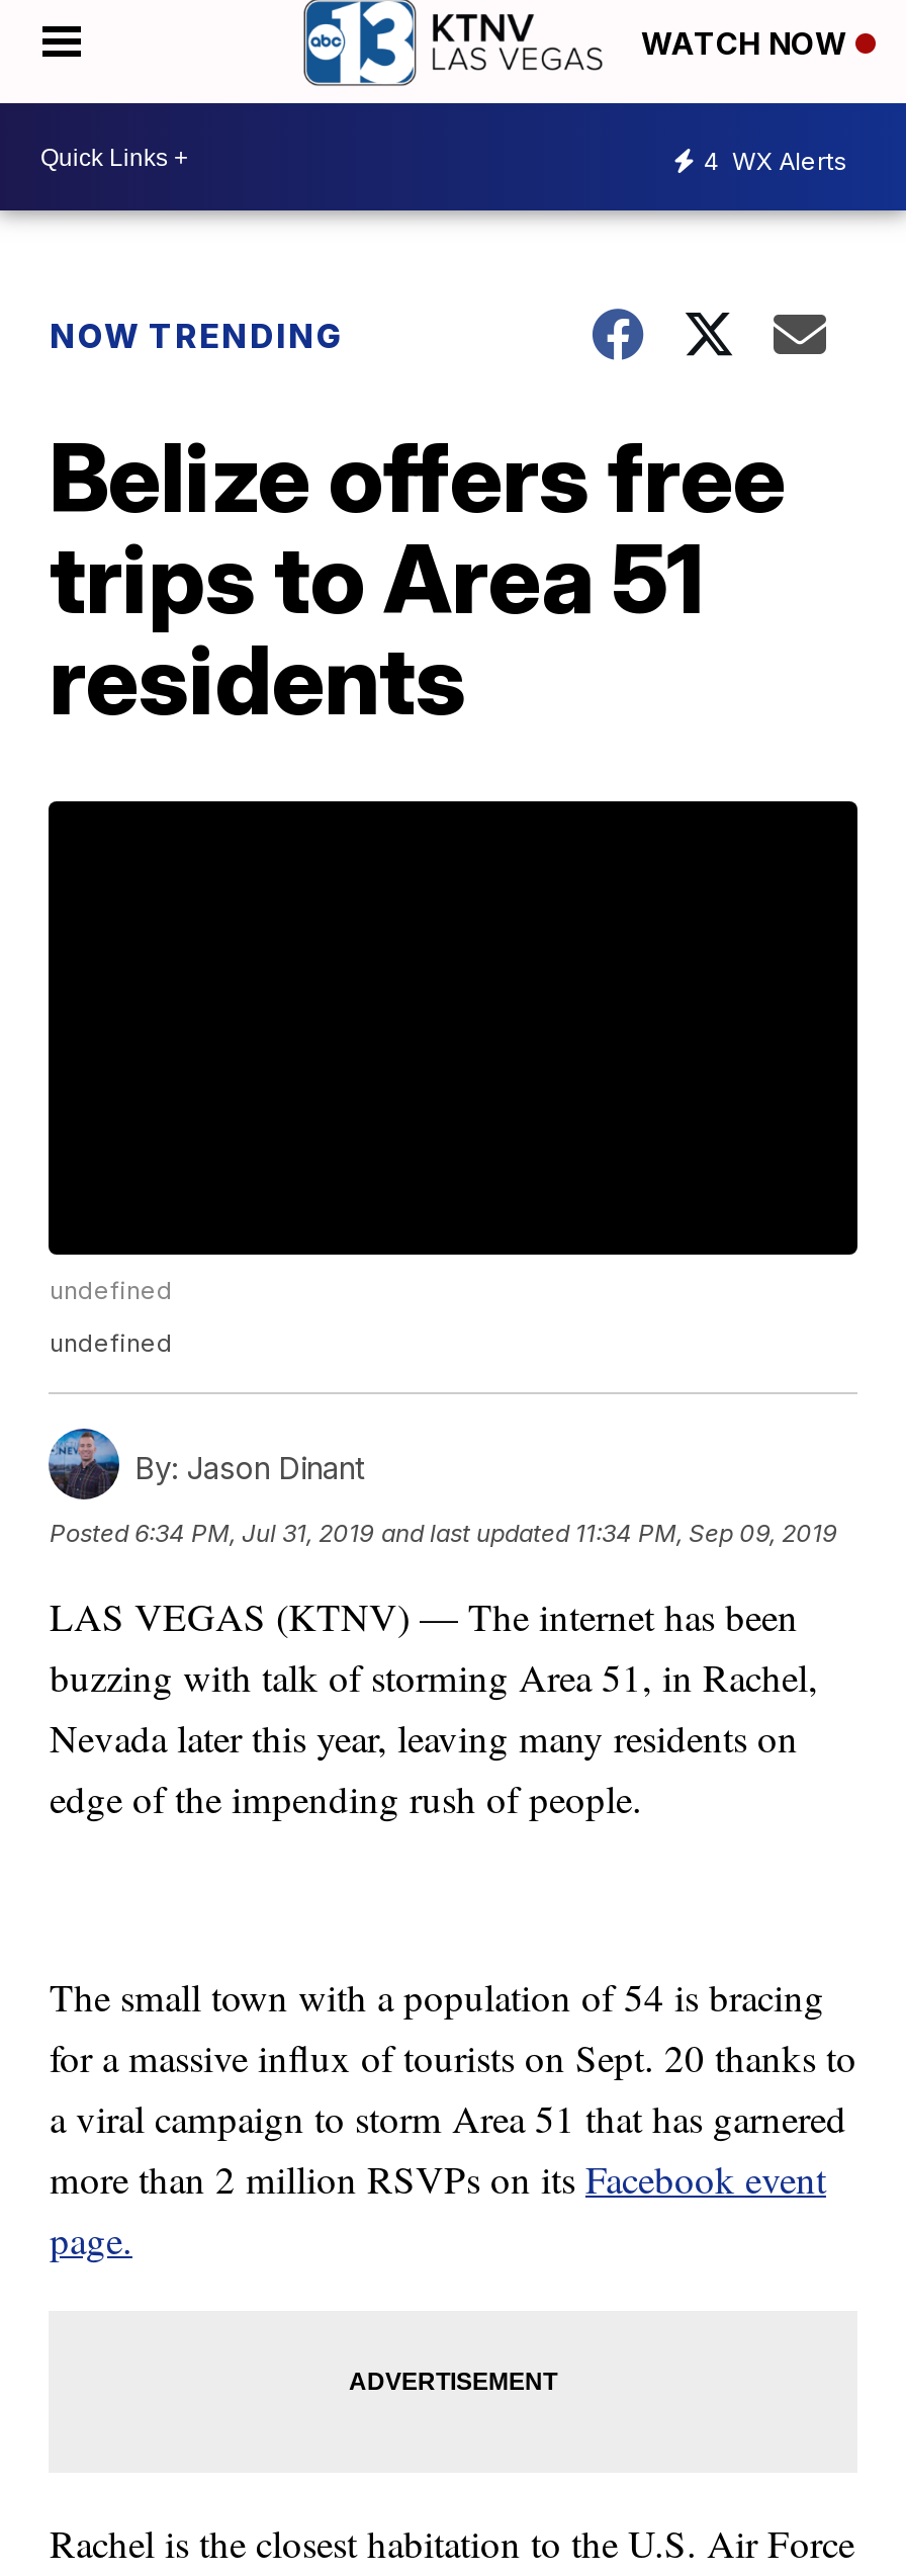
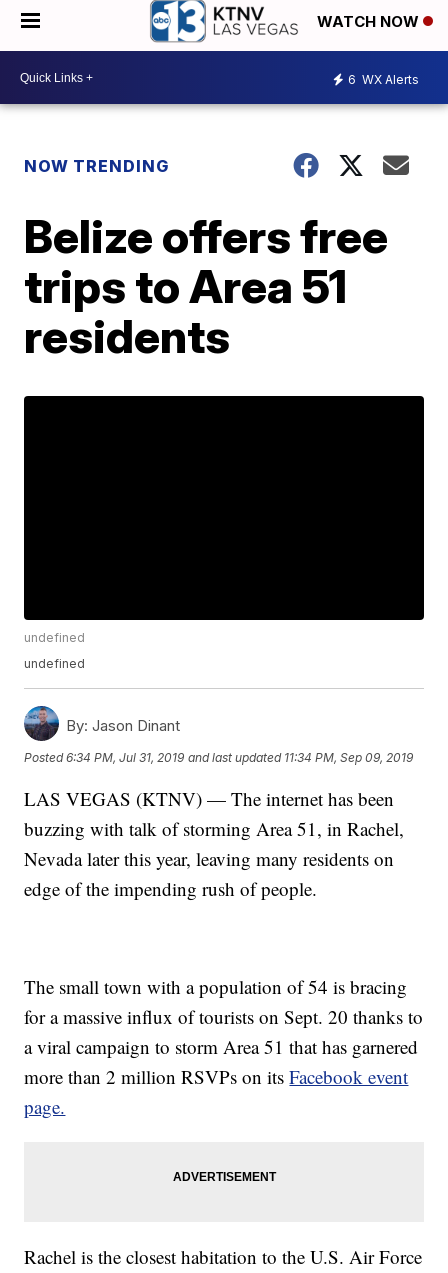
[704,145,847,175] 4 WX Alerts -> [348,71,419,86] 6 WX Alerts

